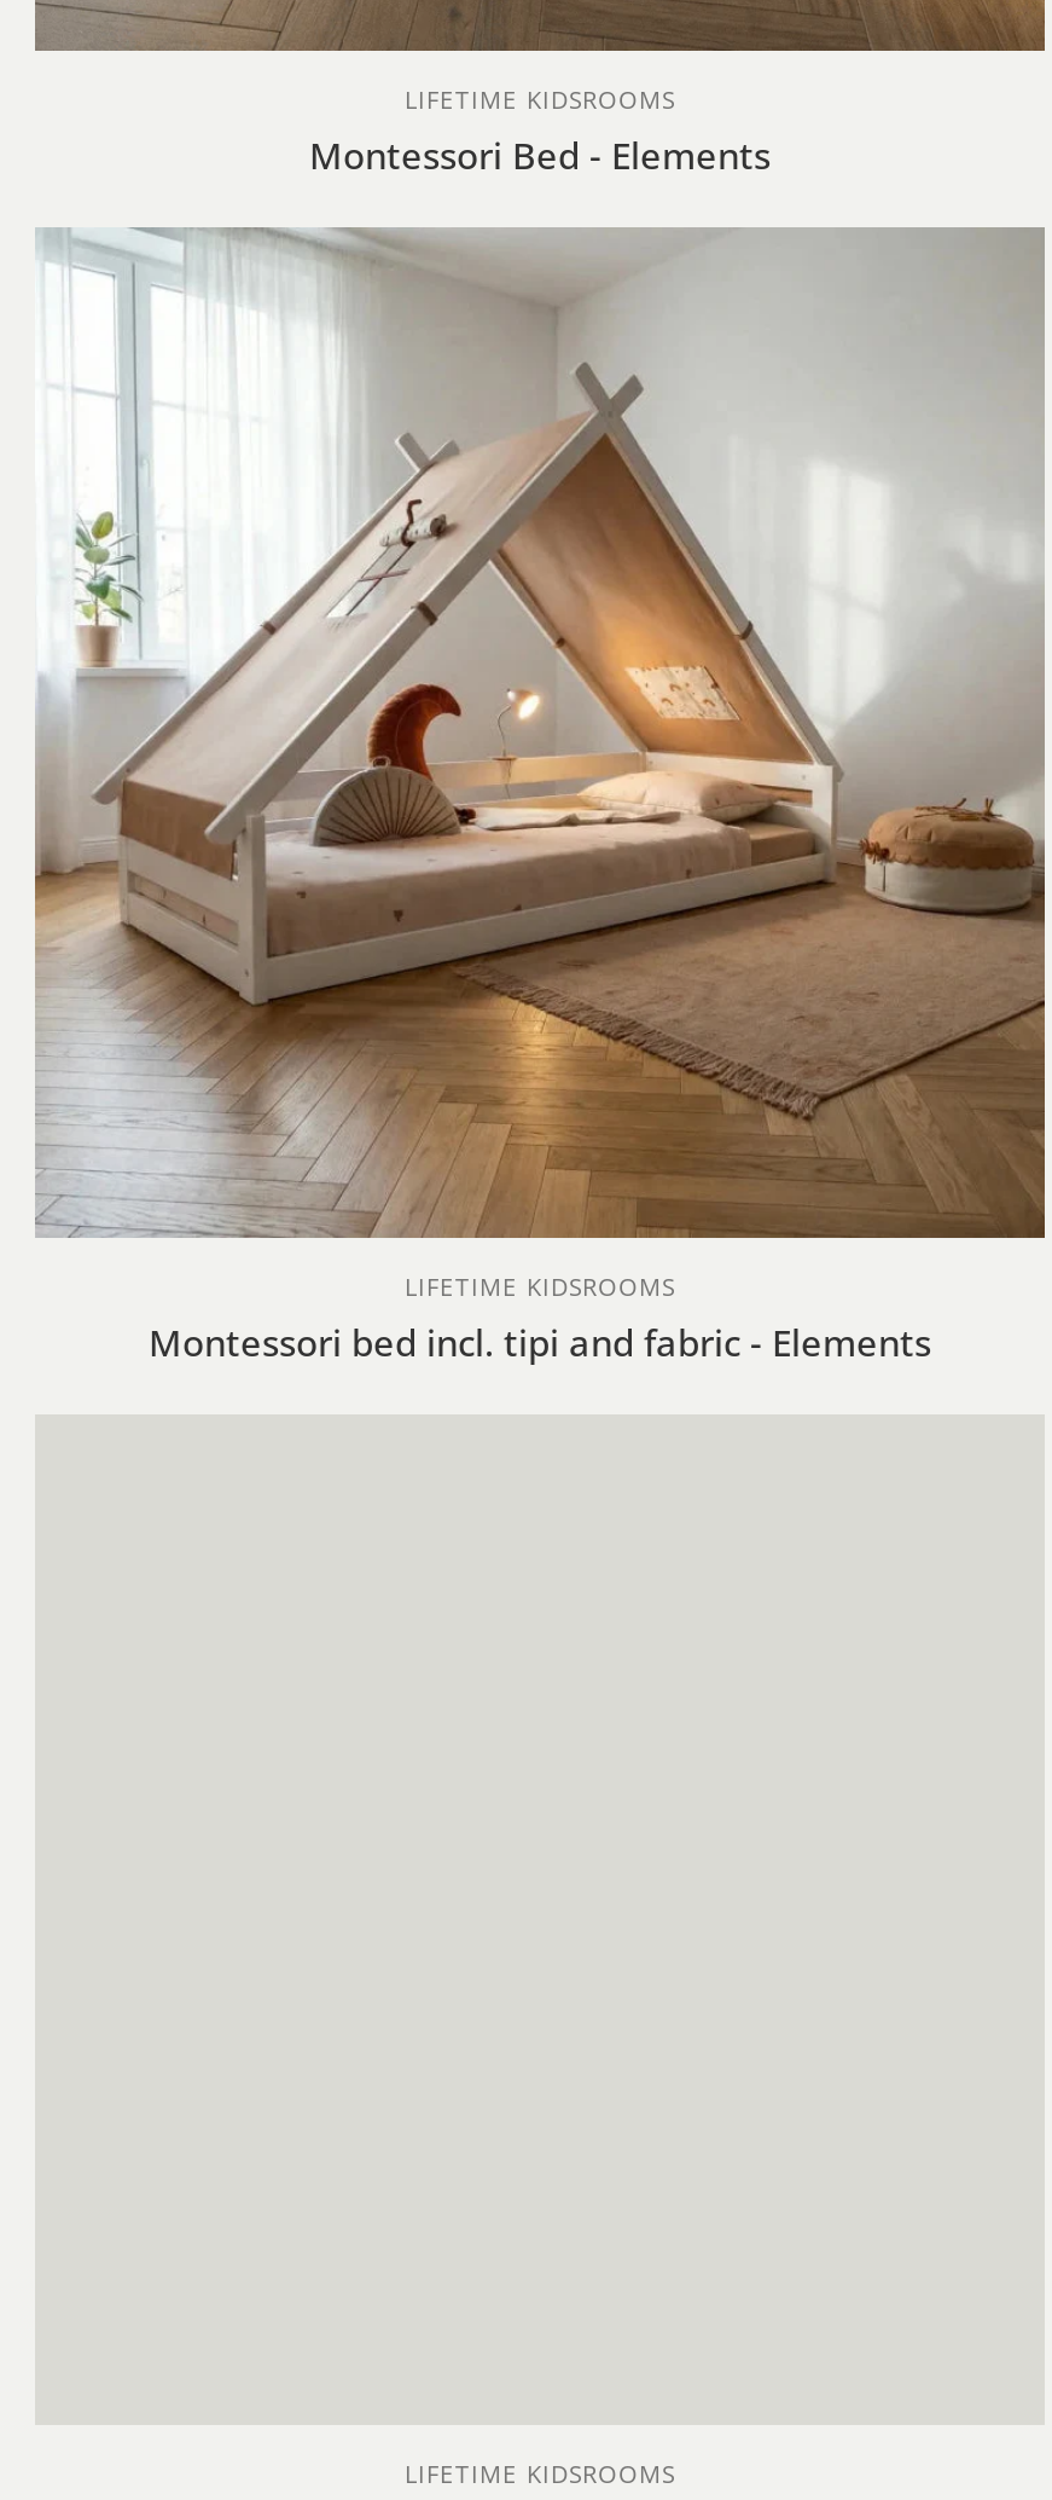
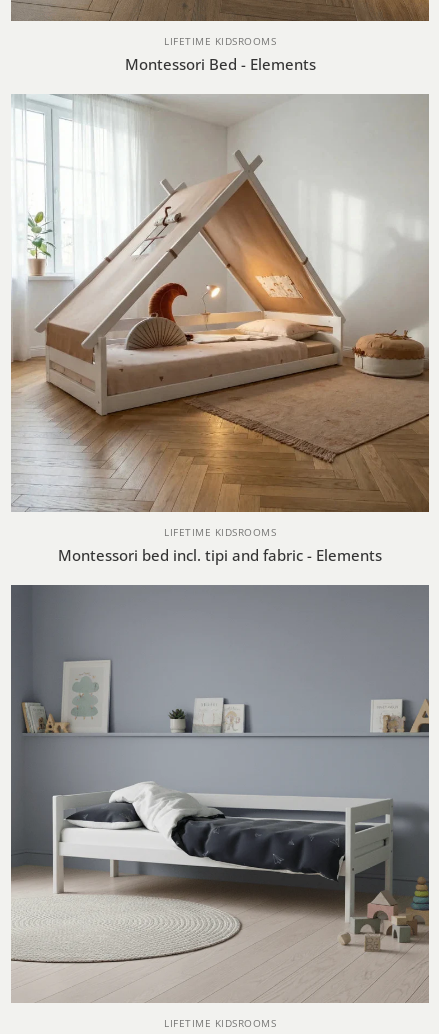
none -> [10,584,430,1003] [image]

